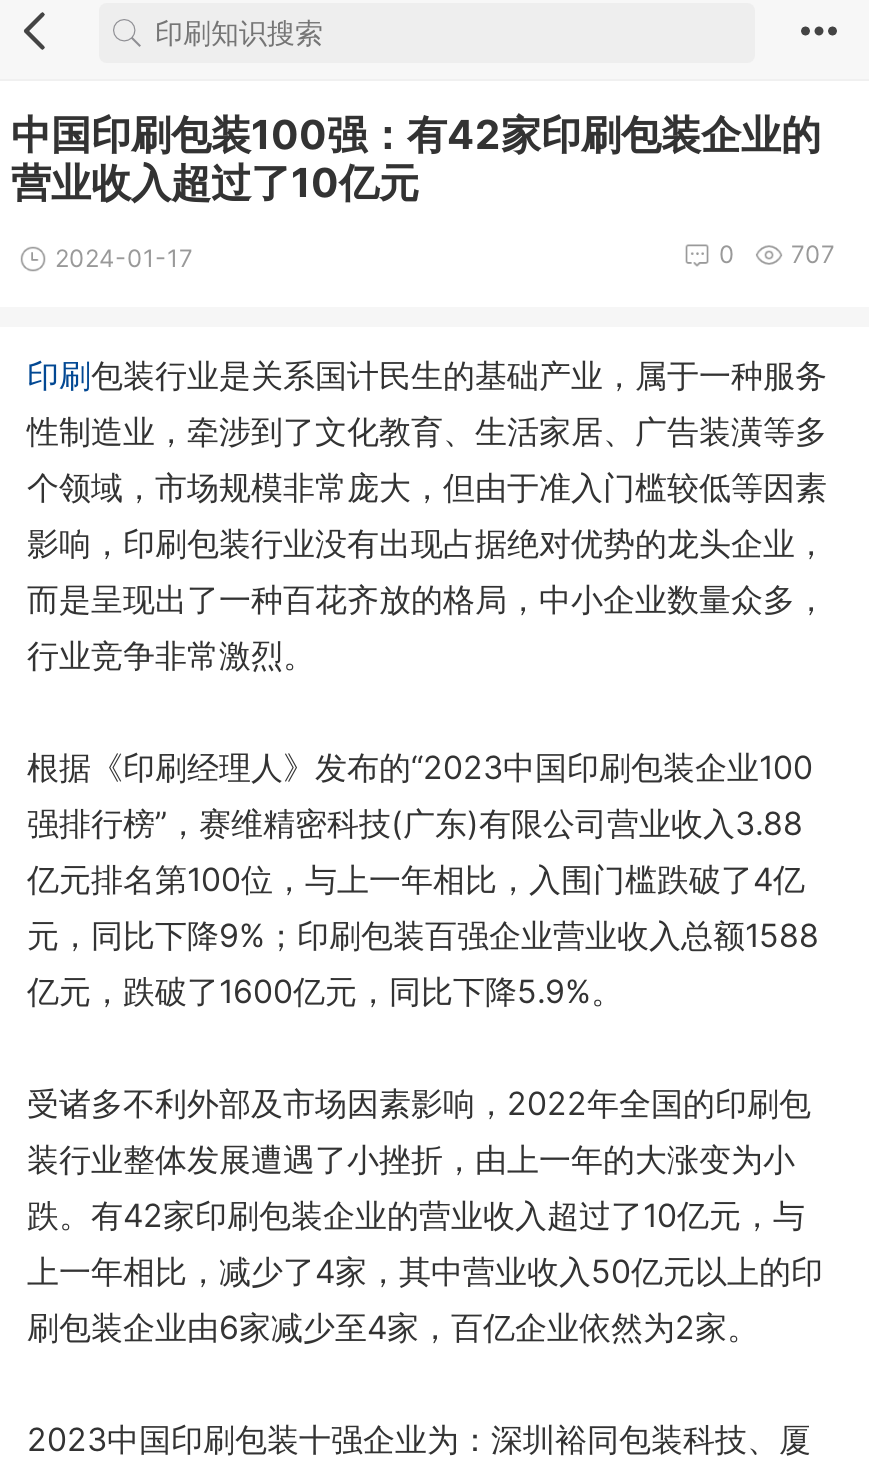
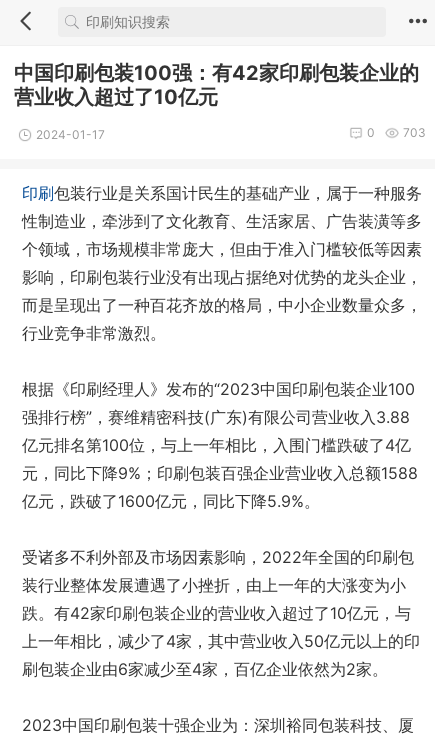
[719,239,835,269] 0 707 -> [367,125,426,140] 0 703

